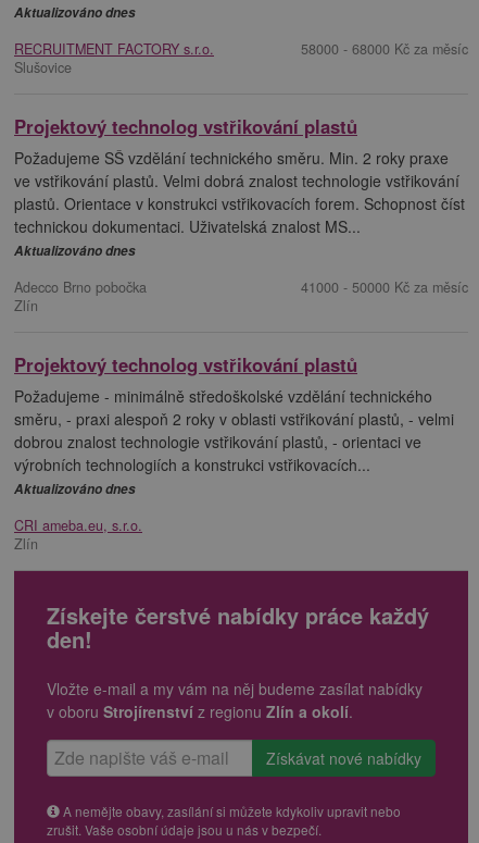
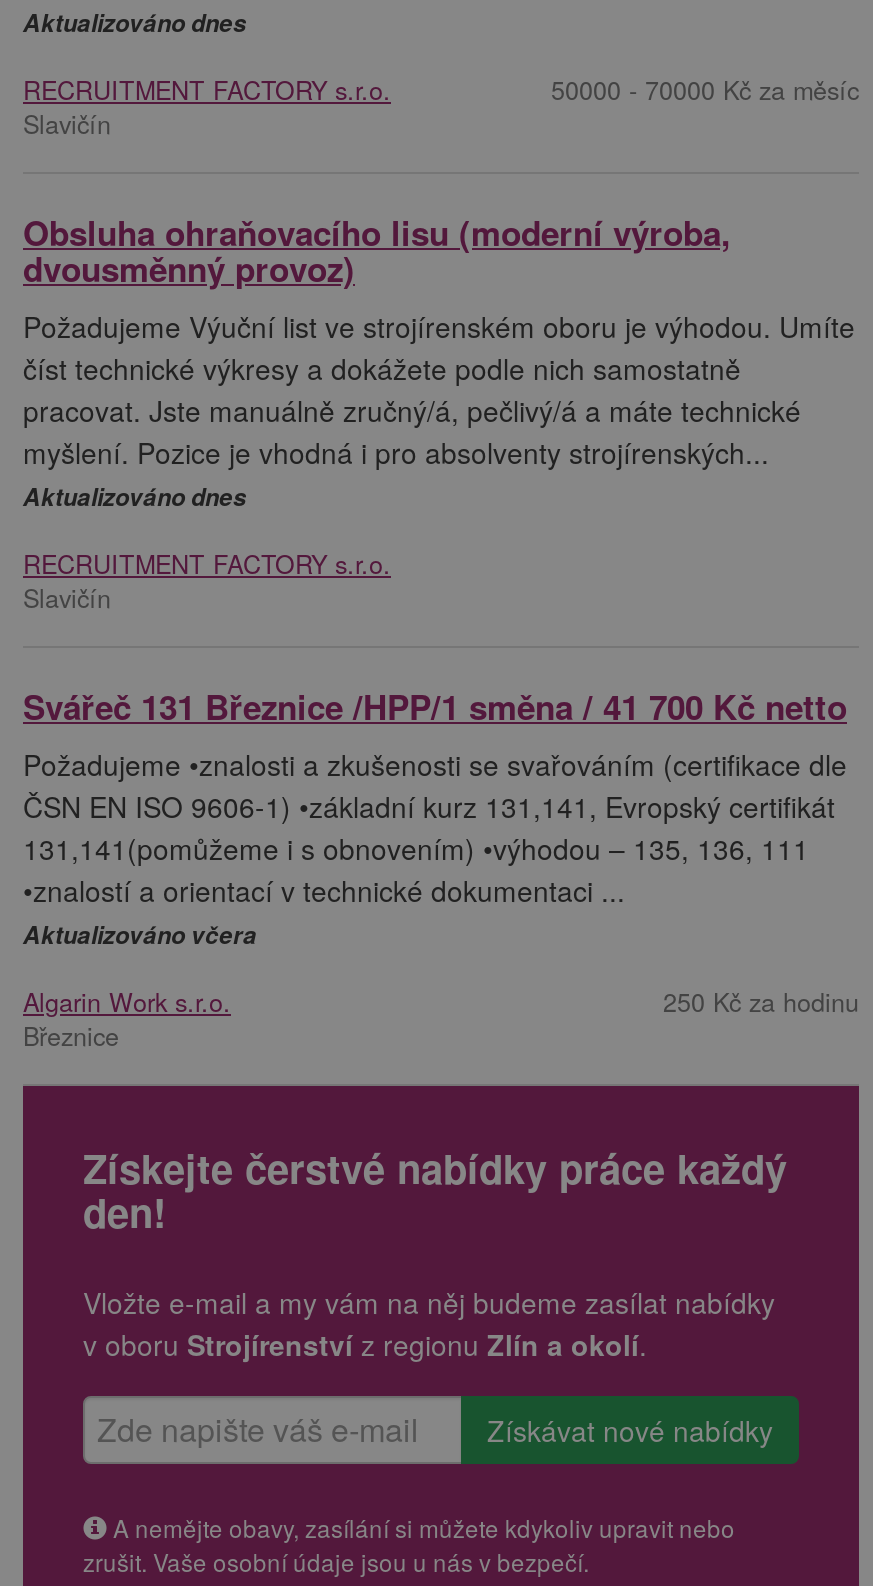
[301,39,468,58] 58000 - 68000 Kč za měsíc -> [551,71,859,107] 50000 - 70000 Kč za měsíc
[14,57,72,77] Slušovice -> [23,105,111,141] Slavičín
[14,113,465,237] Projektový technolog vstřikování plastů | Požadujeme SŠ vzdělání technického směru. Min. 2 roky praxe | ve vstřikování plastů. Velmi dobrá znalost technologie vstřikování | plastů. Orientace v konstrukci vstřikovacích forem. Schopnost číst | technickou dokumentaci. Uživatelská znalost MS... -> [23,207,855,471] Obsluha ohraňovacího lisu (moderní výroba, | dvousměnný provoz) | Požadujeme Výuční list ve strojírenském oboru je výhodou. Umíte | číst technické výkresy a dokážete podle nich samostatně | pracovat. Jste manuálně zručný/á, pečlivý/á a máte technické | myšlení. Pozice je vhodná i pro absolventy strojírenských...
[14,277,147,315] Adecco Brno pobočka | Zlín -> [23,545,391,615] RECRUITMENT FACTORY s.r.o. | Slavičín
[301,277,468,297] 41000 - 50000 Kč za měsíc -> [23,681,847,951] Svářeč 131 Březnice /HPP/1 směna / 41 700 Kč netto | Požadujeme •znalosti a zkušenosti se svařováním (certifikace dle | ČSN EN ISO 9606-1) •základní kurz 131,141, Evropský certifikát | 131,141(pomůžeme i s obnovením) •výhodou – 135, 136, 111 | •znalostí a orientací v technické dokumentaci ... | Aktualizováno včera
[14,351,454,498] Projektový technolog vstřikování plastů | Požadujeme - minimálně středoškolské vzdělání technického | směru, - praxi alespoň 2 roky v oblasti vstřikování plastů, - velmi | dobrou znalost technologie vstřikování plastů, - orientaci ve | výrobních technologiích a konstrukci vstřikovacích... | Aktualizováno dnes -> [23,983,231,1053] Algarin Work s.r.o. | Březnice
[14,515,142,553] CRI ameba.eu, s.r.o. | Zlín -> [663,983,859,1019] 250 Kč za hodinu

